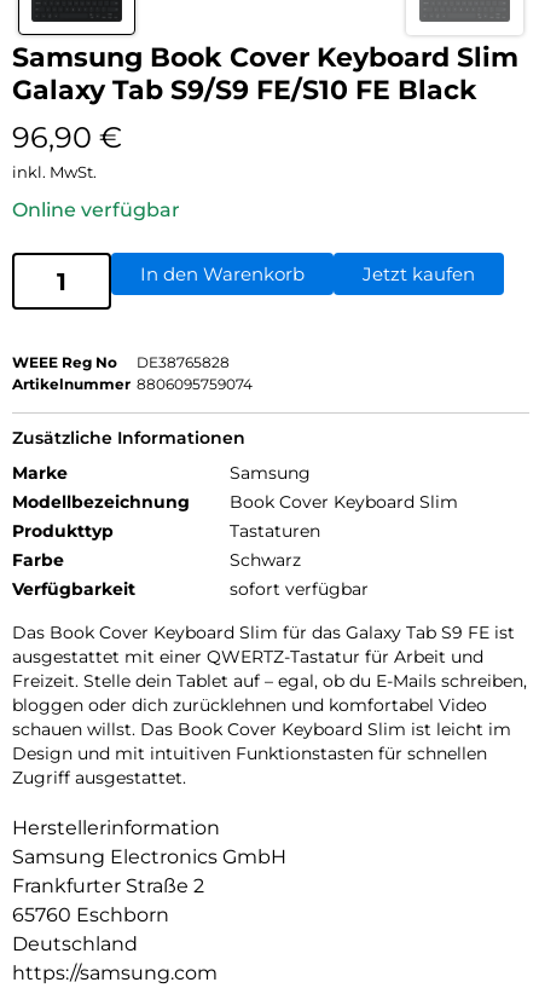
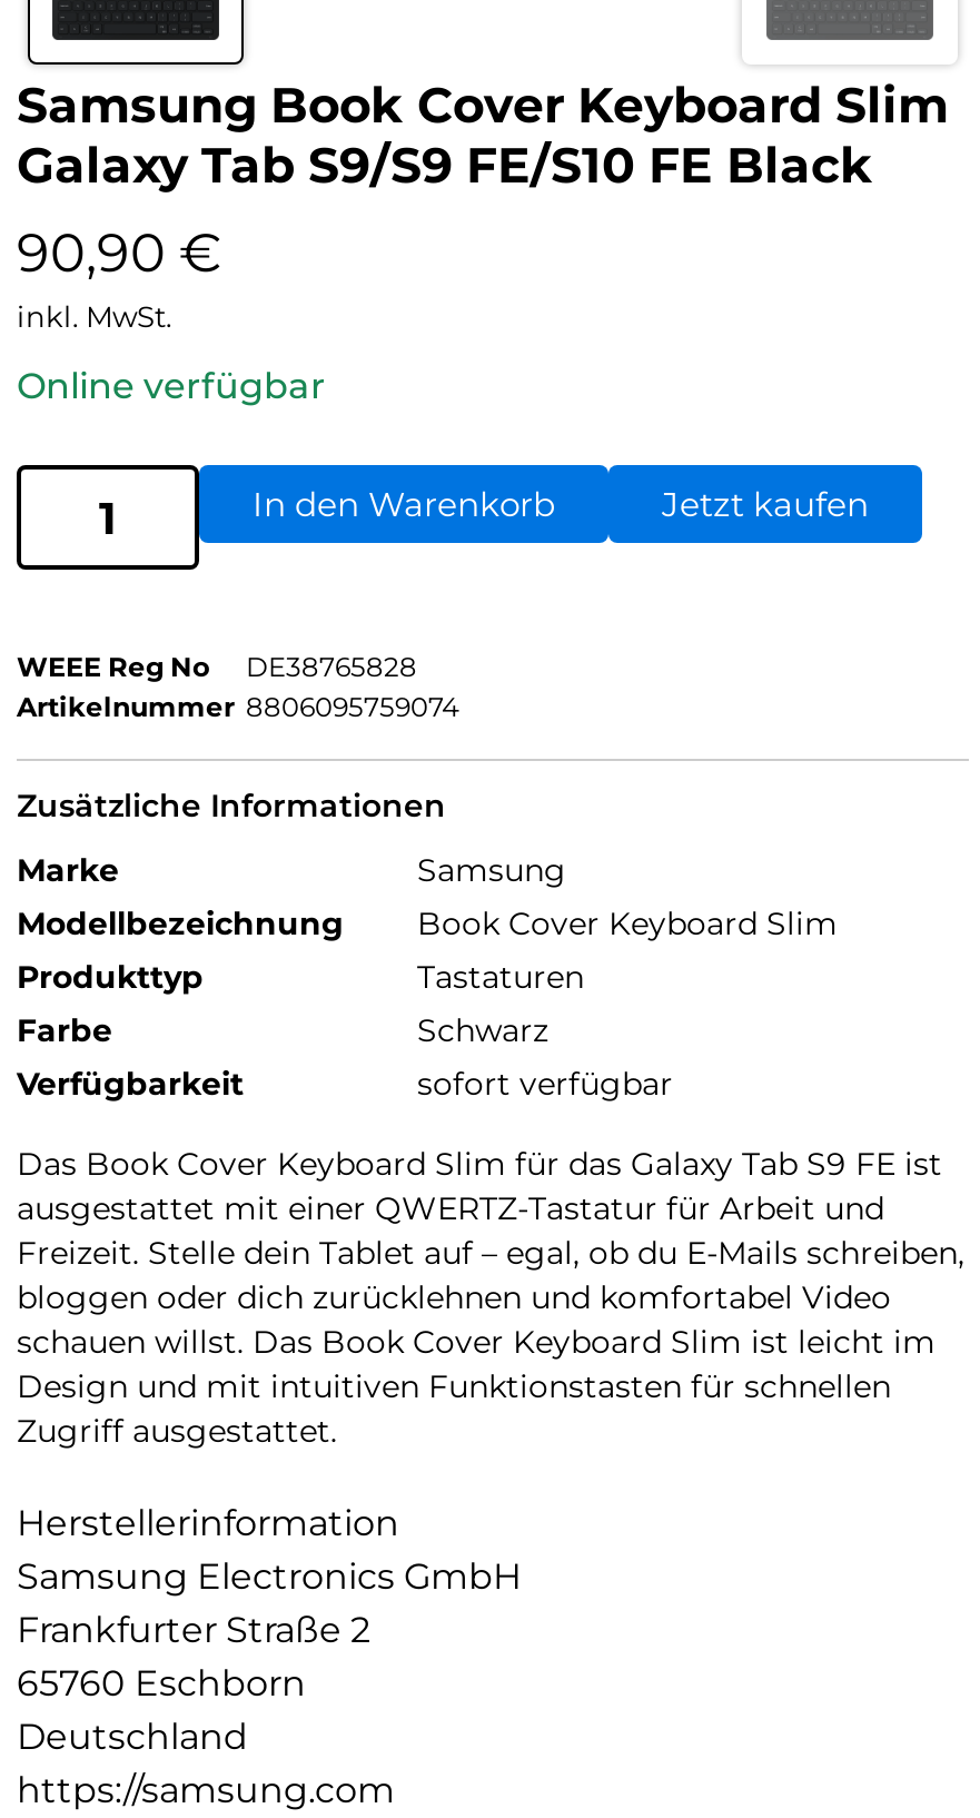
[12,120,122,155] 96,90 € -> [17,221,221,286] 90,90 €

